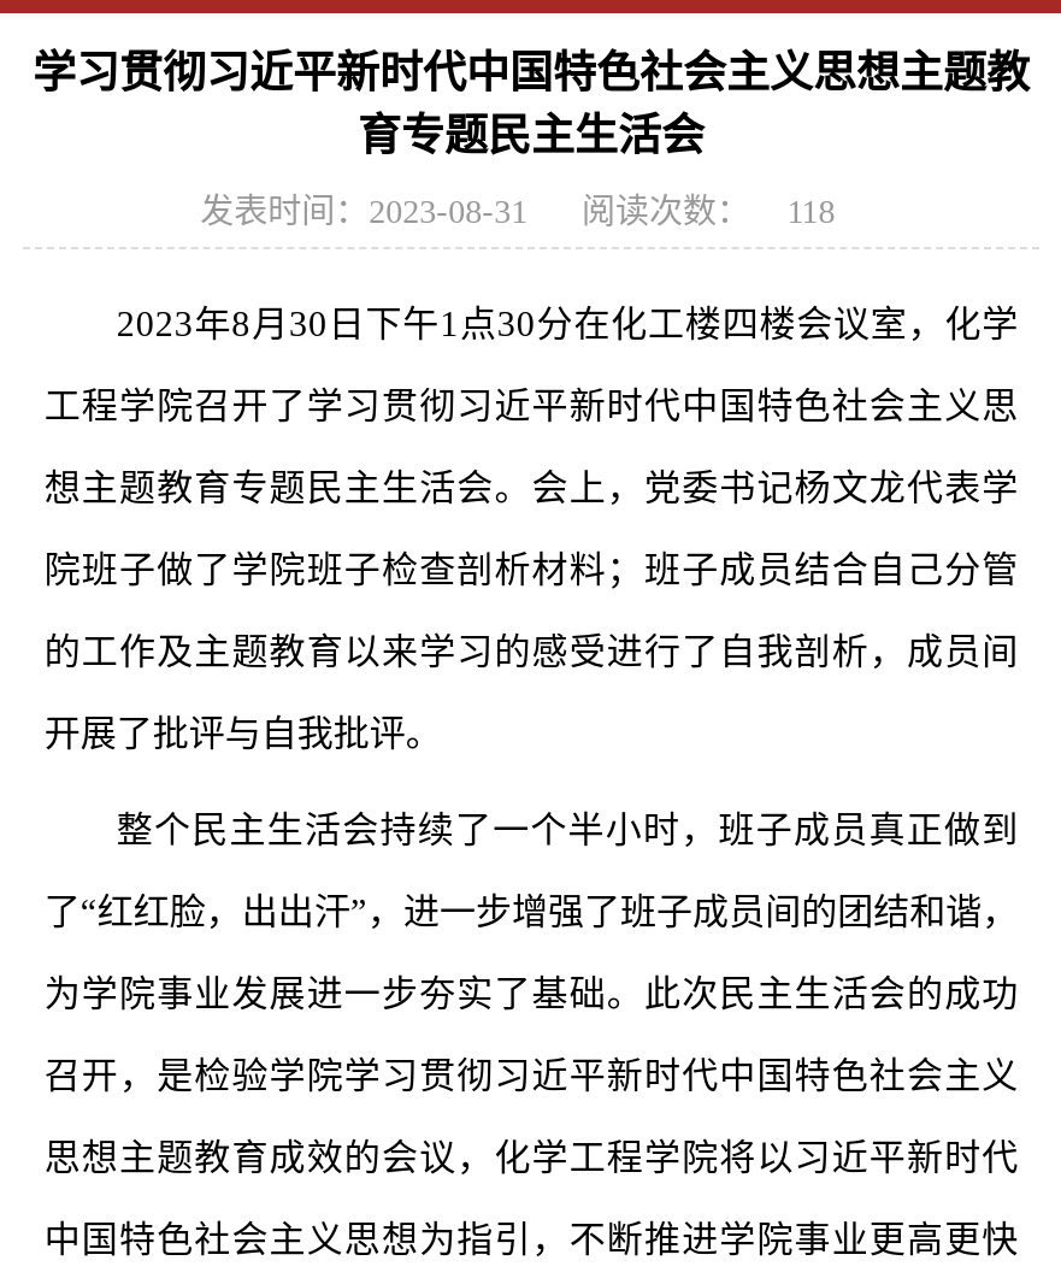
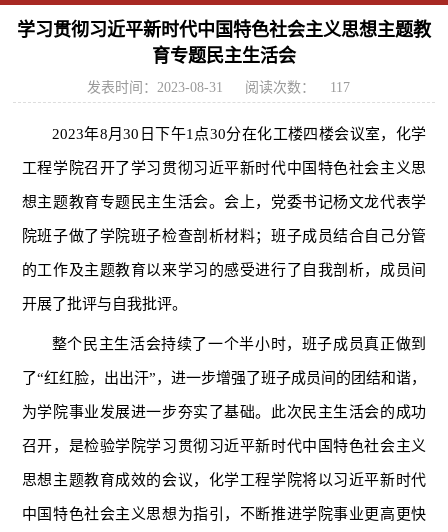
[200,194,835,230] 发表时间：2023-08-31 阅读次数： 118 -> [87,80,350,95] 发表时间：2023-08-31 阅读次数： 117

